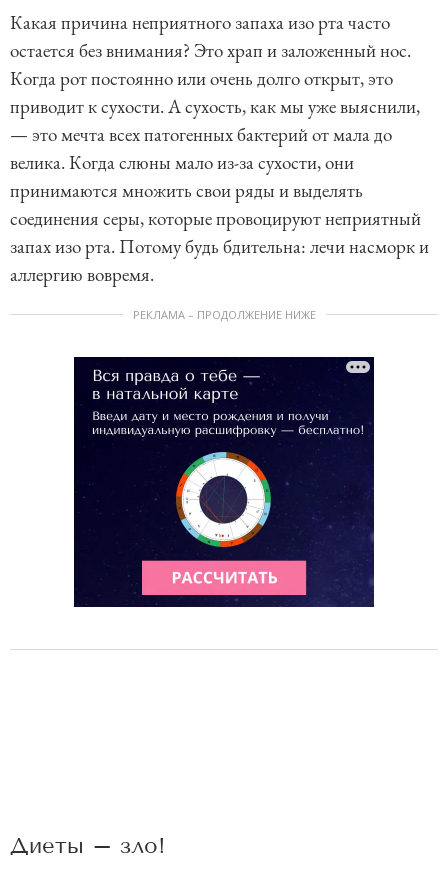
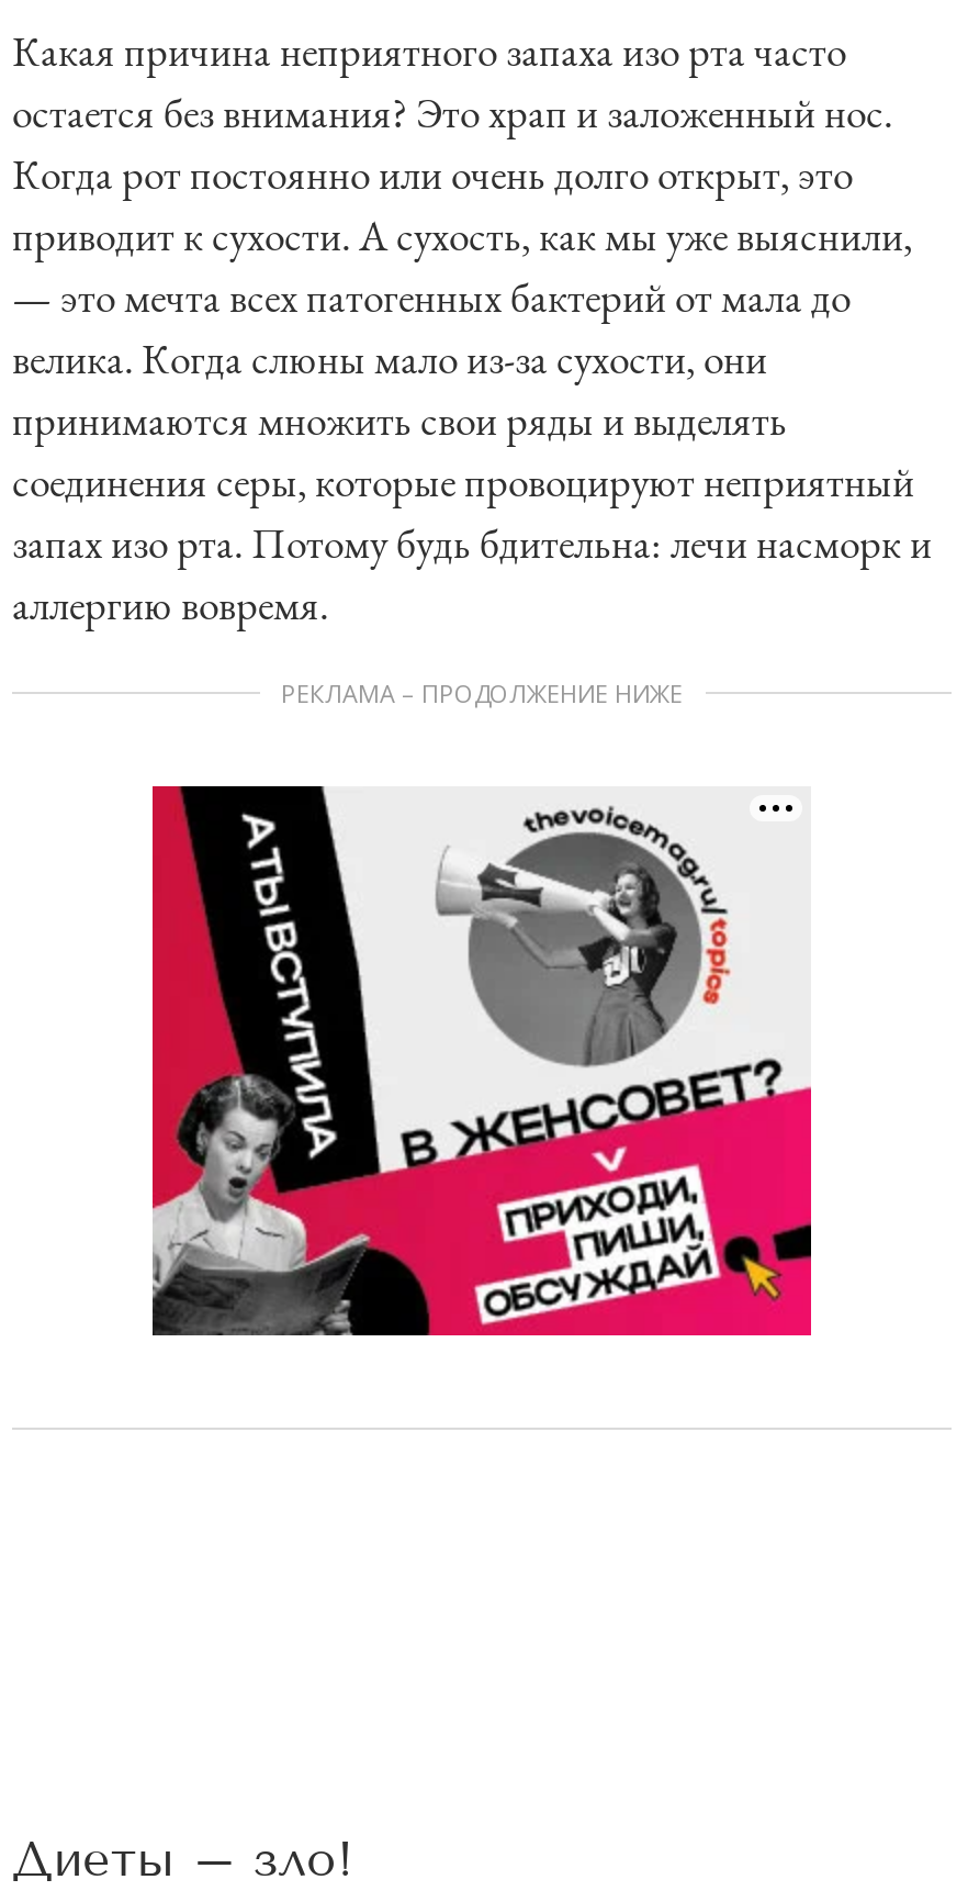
[73,356,375,608] [image] -> [150,784,813,1338] [image]

